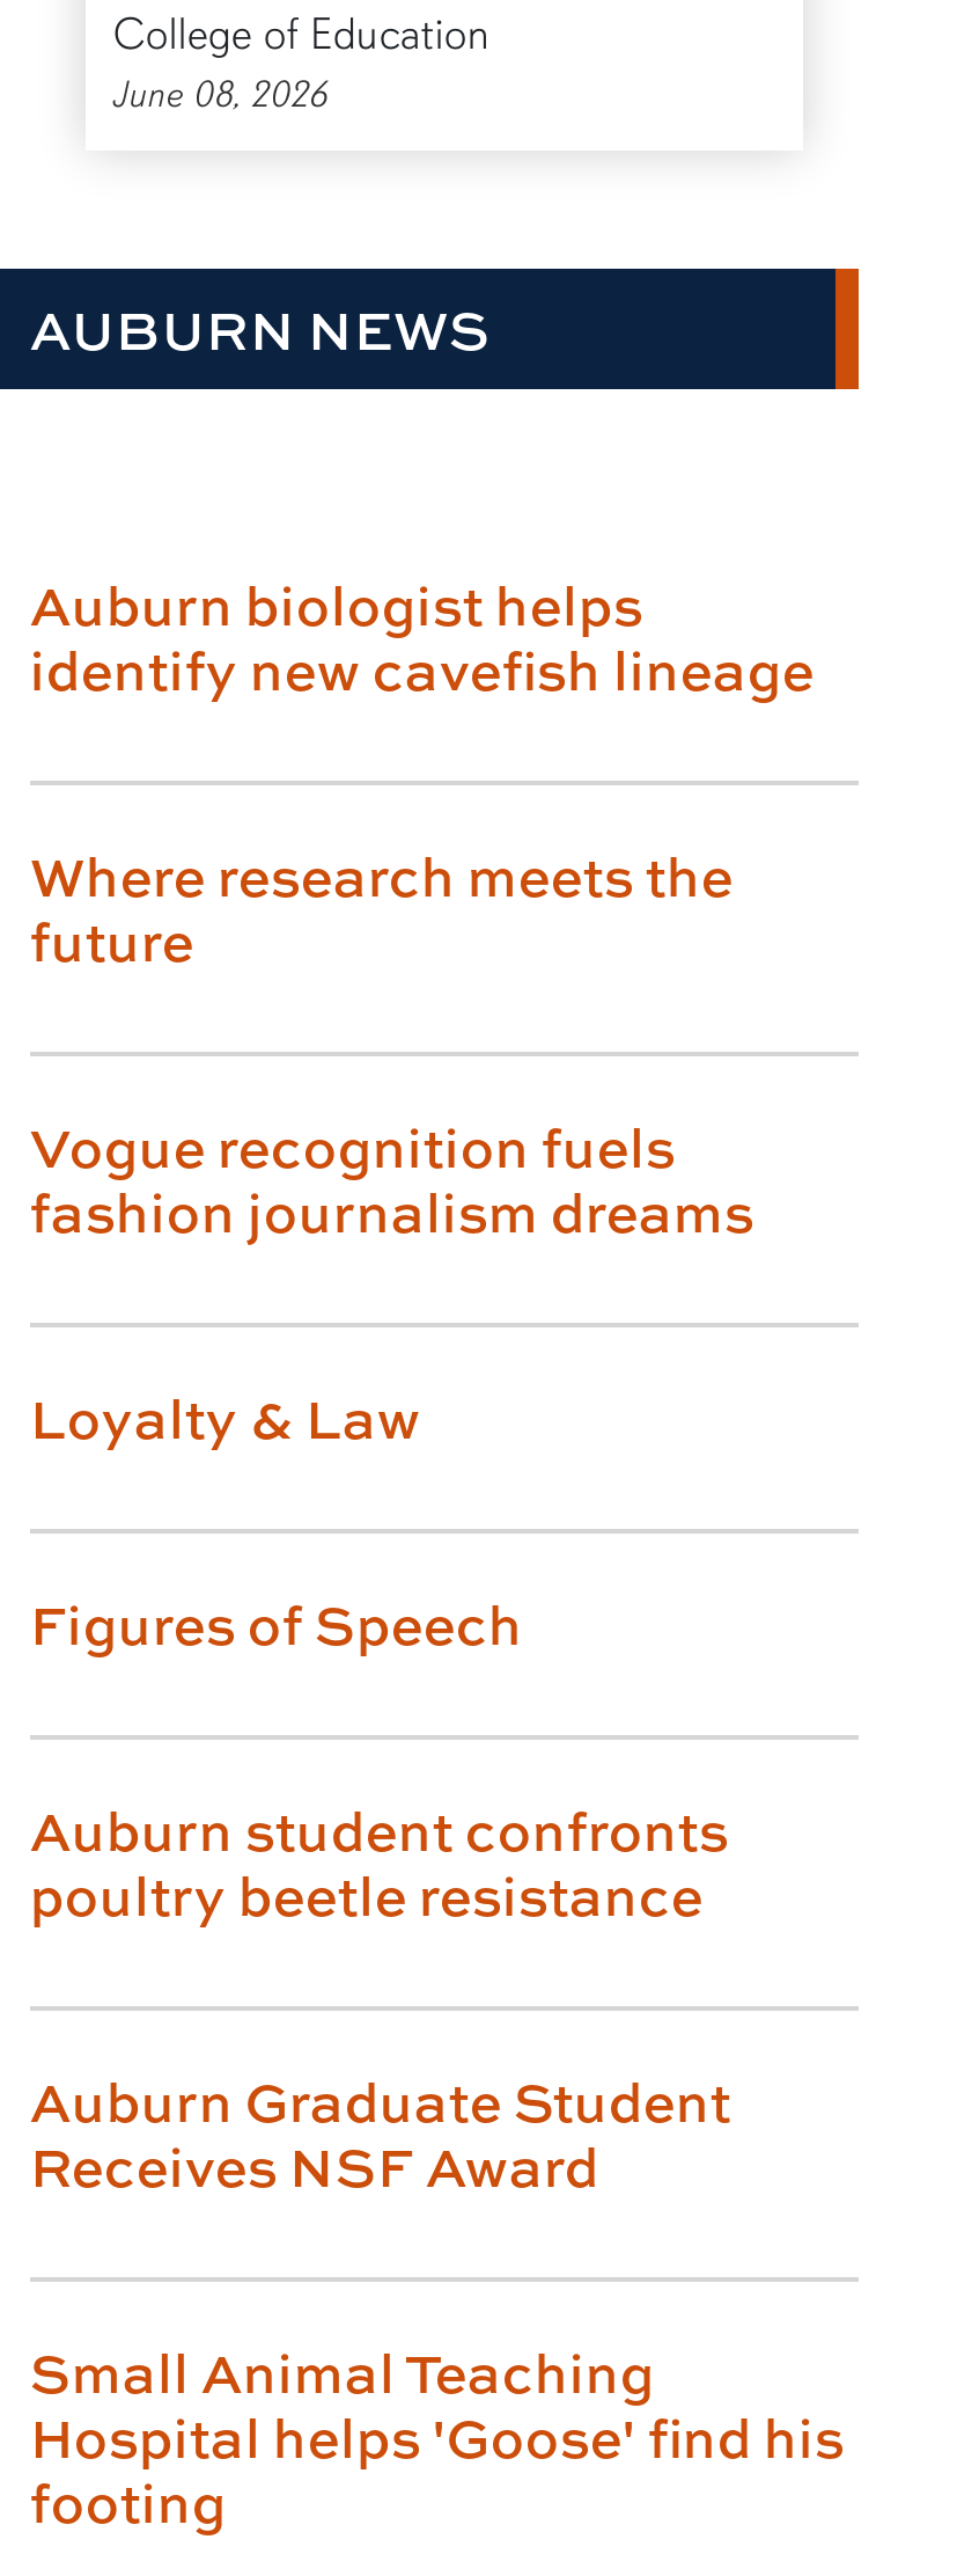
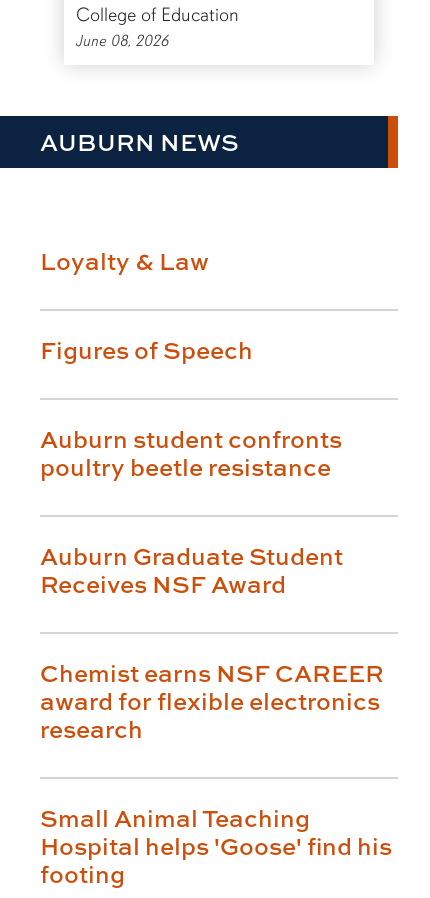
[30,565,814,1248] Auburn biologist helps | identify new cavefish lineage | Where research meets the | future | Vogue recognition fuels | fashion journalism dreams -> none
moved [30,1378,731,2203] -> [40,244,343,600]: Loyalty & Law | Figures of Speech | Auburn student confronts | poultry beetle resistance | Auburn Graduate Student | Receives NSF Award
none -> [40,656,384,745] Chemist earns NSF CAREER | award for flexible electronics | research

